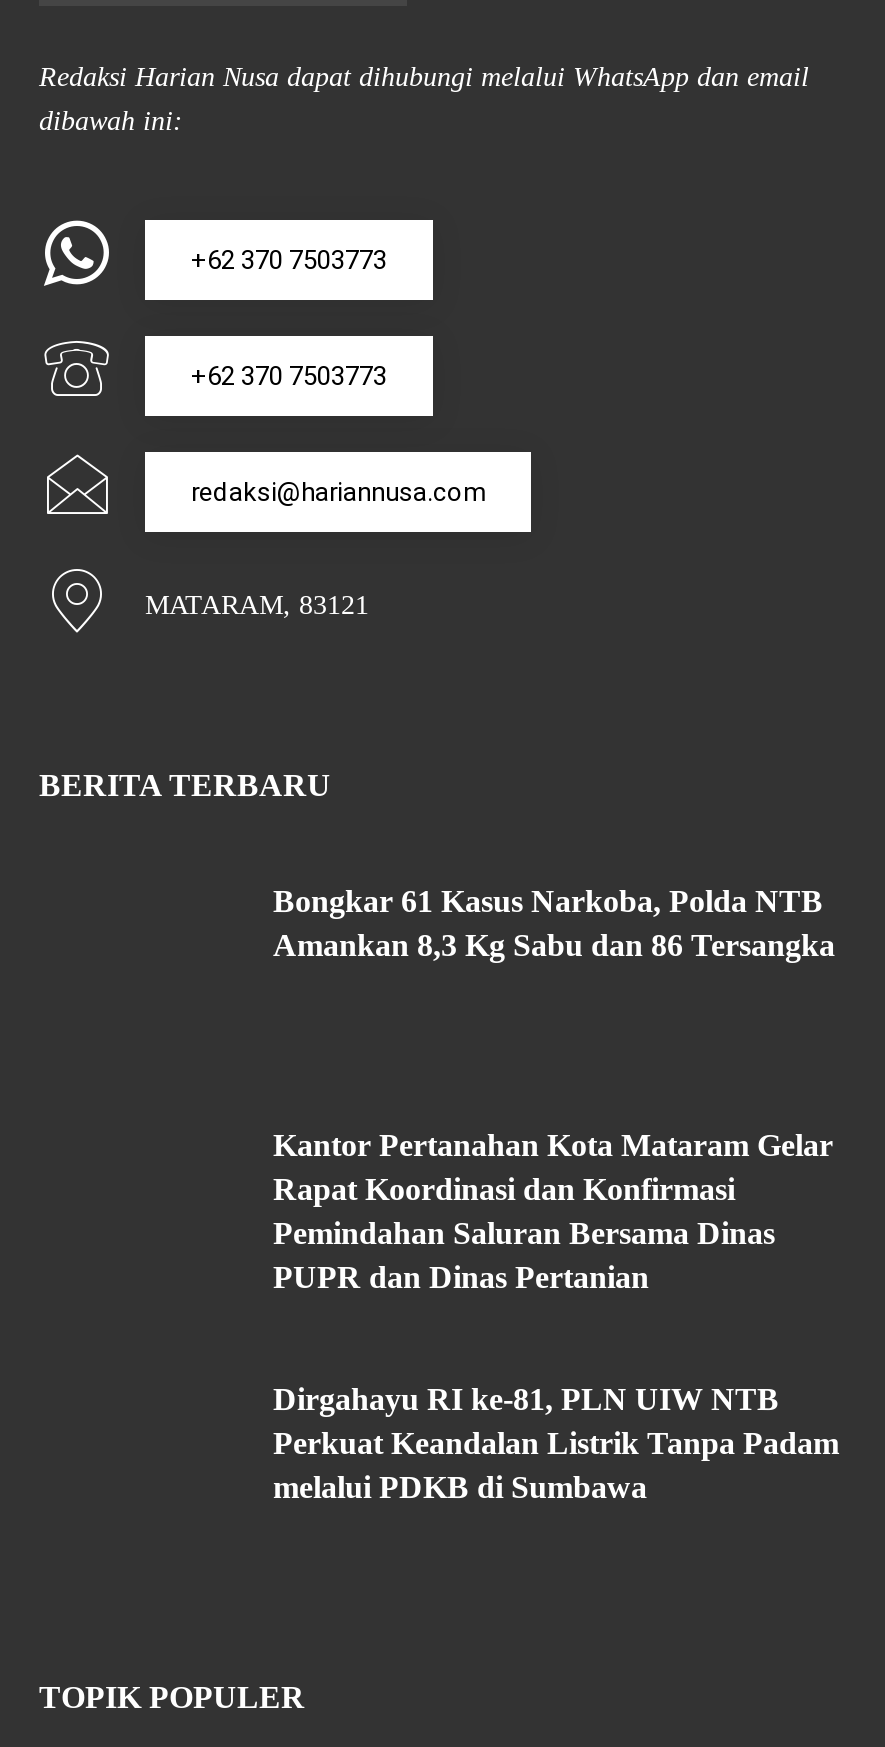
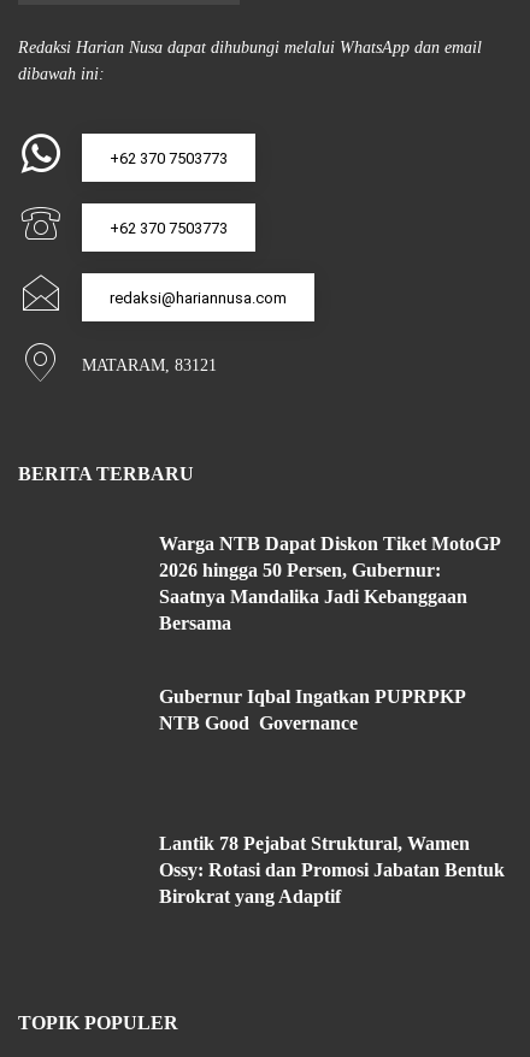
[273,884,835,962] Bongkar 61 Kasus Narkoba, Polda NTB | Amankan 8,3 Kg Sabu dan 86 Tersangka -> [159,534,501,633] Warga NTB Dapat Diskon Tiket MotoGP | 2026 hingga 50 Persen, Gubernur: | Saatnya Mandalika Jadi Kebanggaan | Bersama
[273,1128,833,1294] Kantor Pertanahan Kota Mataram Gelar | Rapat Koordinasi dan Konfirmasi | Pemindahan Saluran Bersama Dinas | PUPR dan Dinas Pertanian -> [159,686,466,733] Gubernur Iqbal Ingatkan PUPRPKP | NTB Good Governance
[273,1382,839,1504] Dirgahayu RI ke-81, PLN UIW NTB | Perkuat Keandalan Listrik Tanpa Padam | melalui PDKB di Sumbawa -> [159,833,505,907] Lantik 78 Pejabat Struktural, Wamen | Ossy: Rotasi dan Promosi Jabatan Bentuk | Birokrat yang Adaptif

